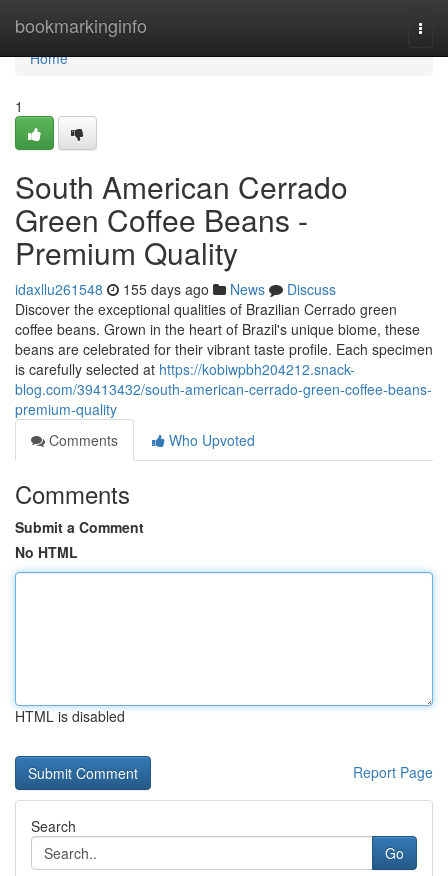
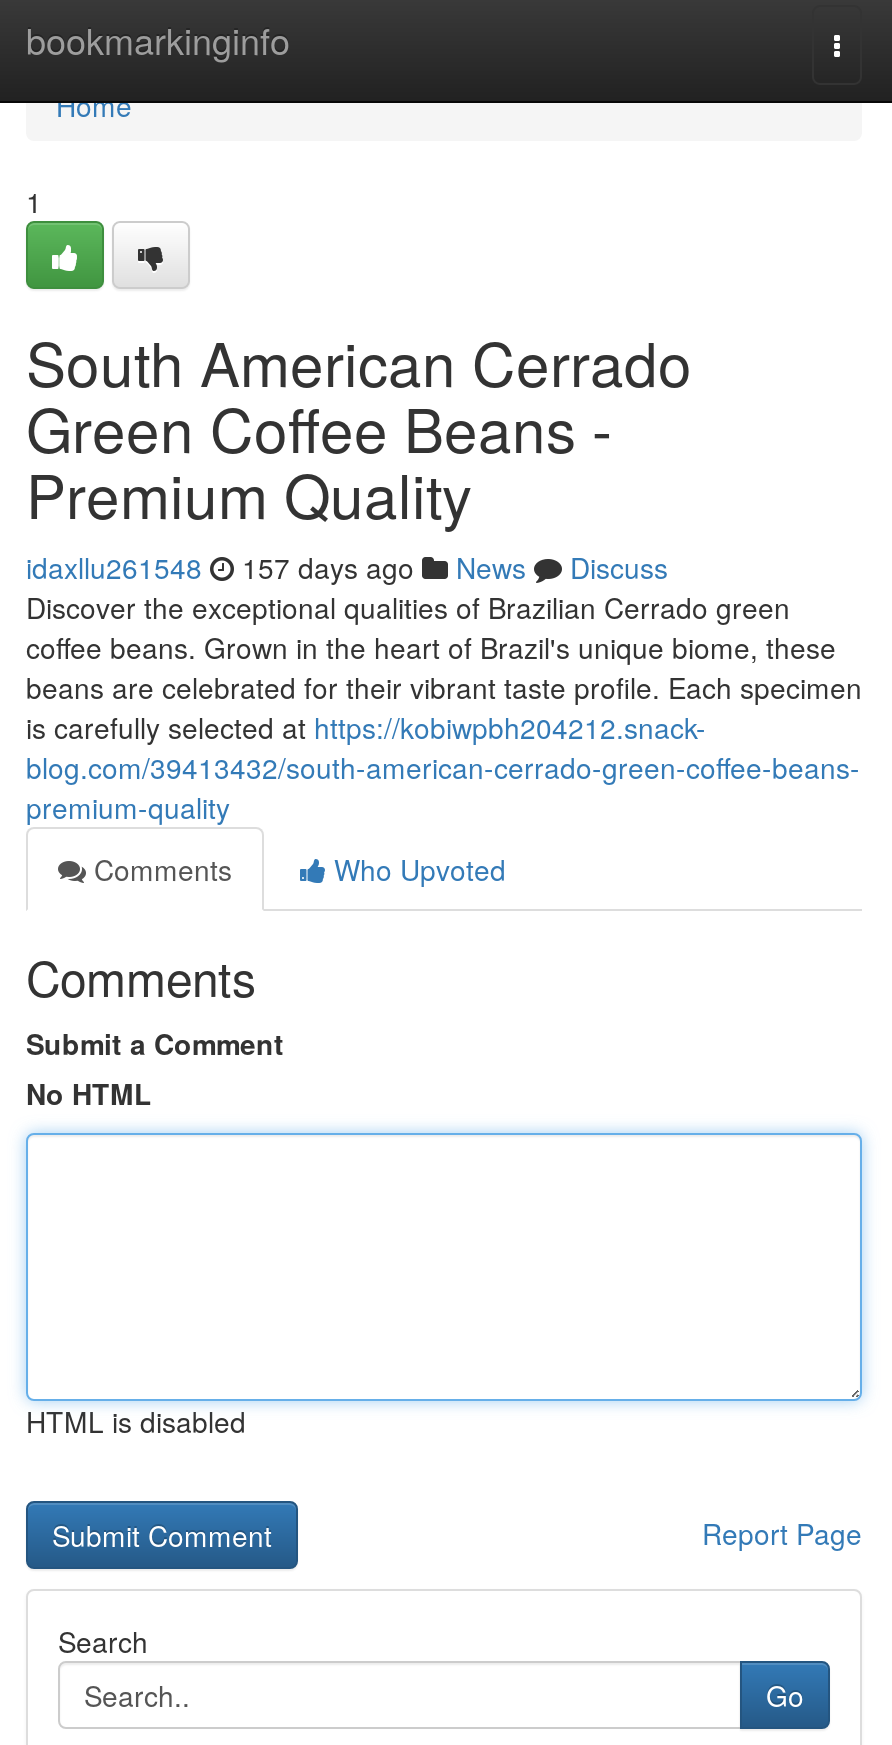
[15,279,336,299] idaxllu261548 155 days ago News Discuss -> [26,547,668,587] idaxllu261548 157 days ago News Discuss

